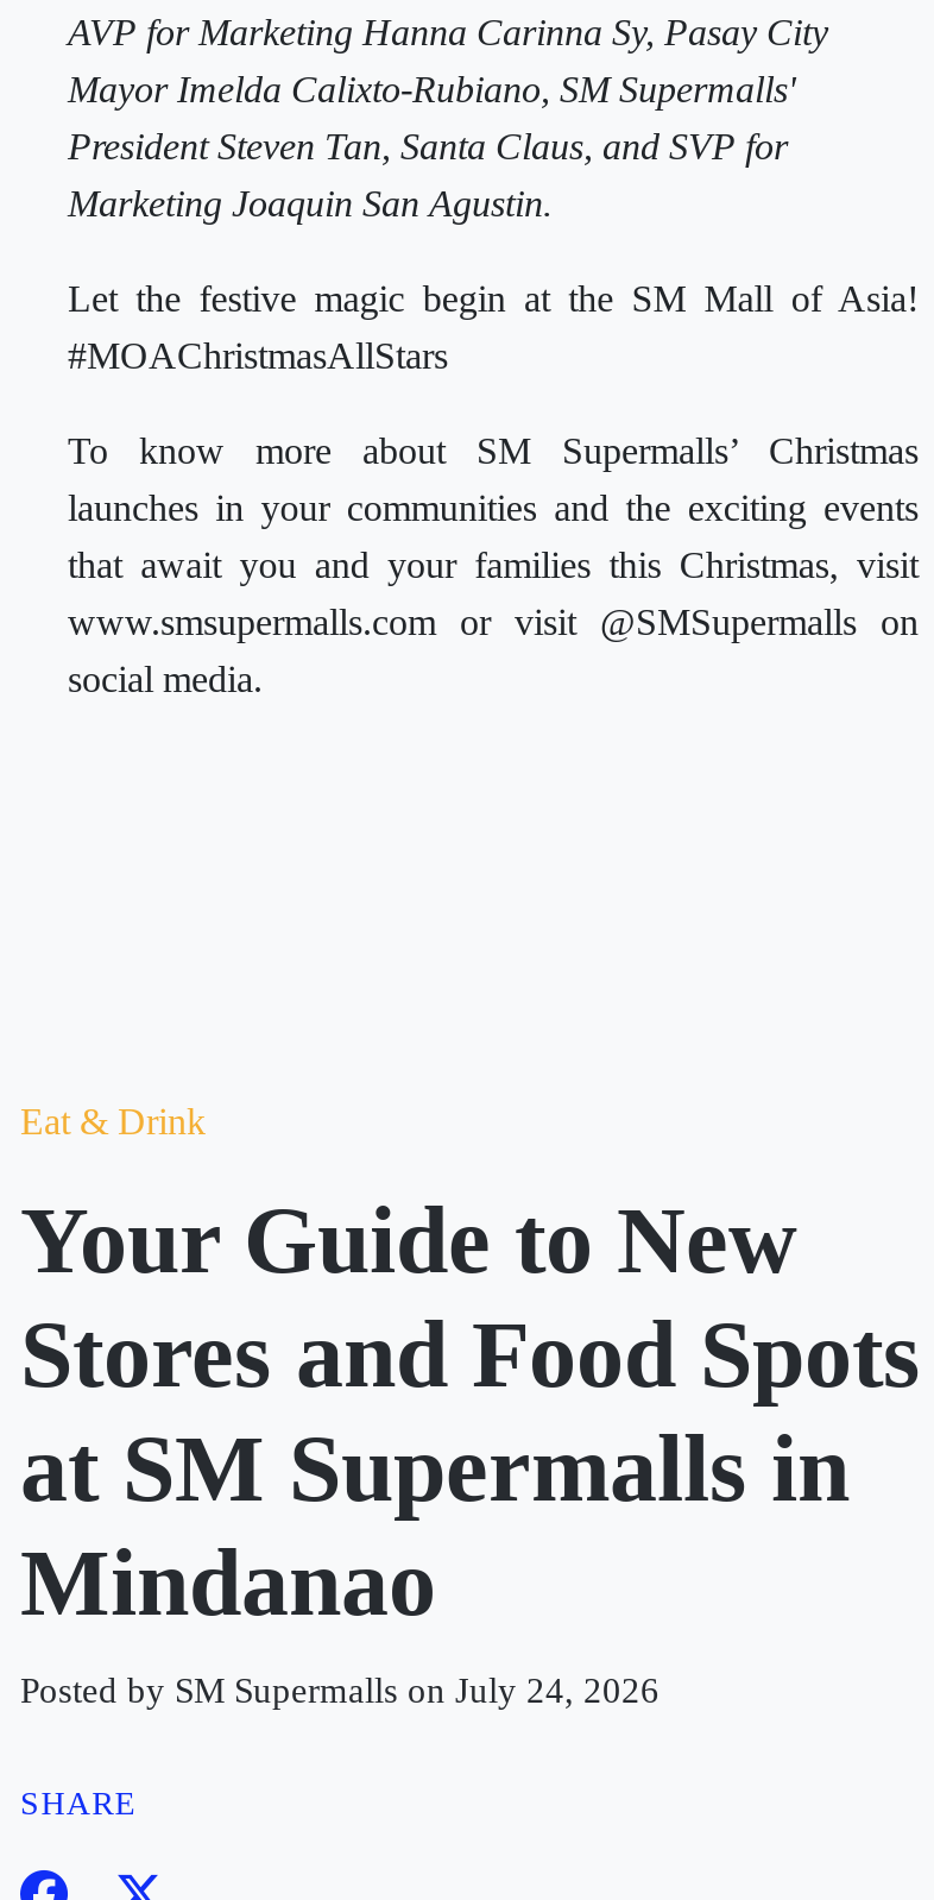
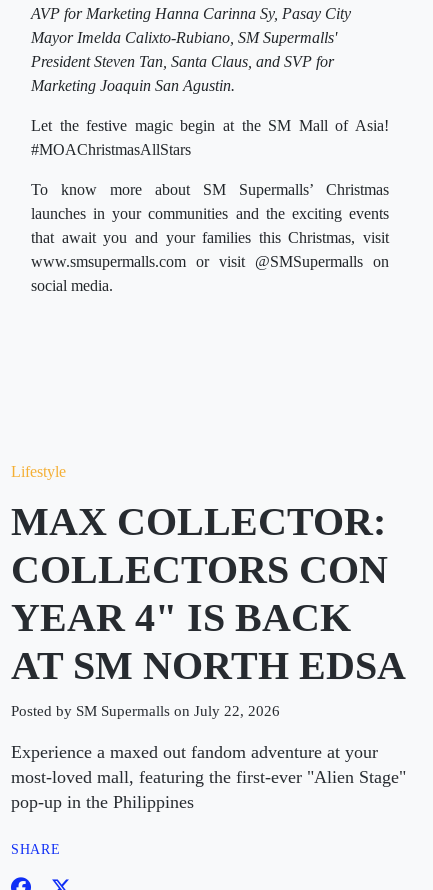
[20,1101,921,1710] Eat & Drink | Your Guide to New | Stores and Food Spots | at SM Supermalls in | Mindanao | Posted by SM Supermalls on July 24, 2026 -> [11,463,406,812] Lifestyle | MAX COLLECTOR: | COLLECTORS CON | YEAR 4" IS BACK | AT SM NORTH EDSA | Posted by SM Supermalls on July 22, 2026 | Experience a maxed out fandom adventure at your | most-loved mall, featuring the first-ever "Alien Stage" | pop-up in the Philippines

